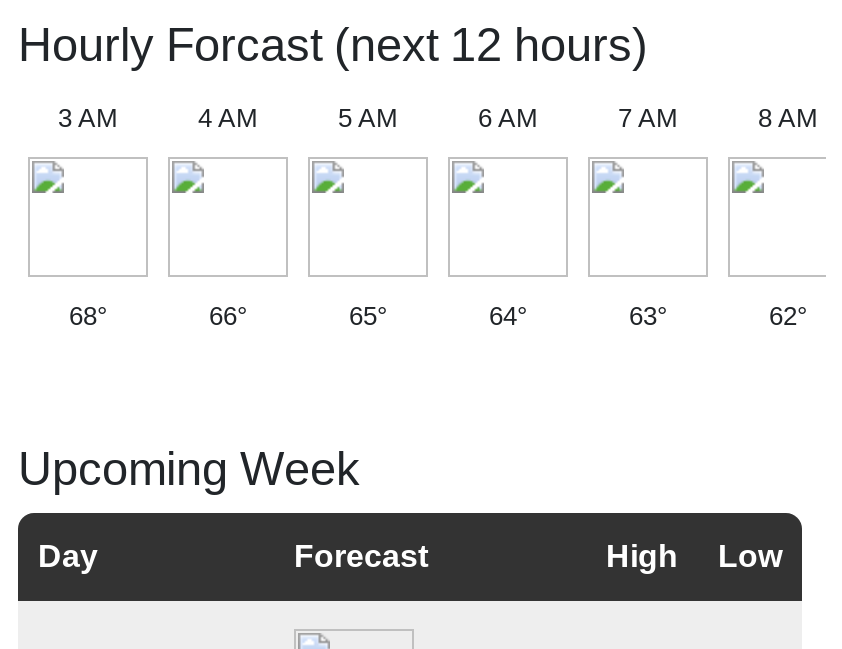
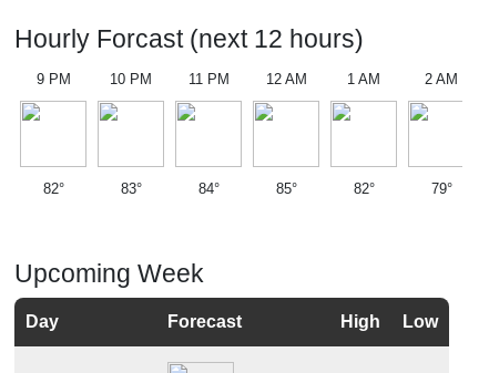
[58,103,818,133] 3 AM | 4 AM | 5 AM | 6 AM | 7 AM | 8 AM -> [36,71,458,87] 9 PM | 10 PM | 11 PM | 12 AM | 1 AM | 2 AM
[69,301,807,331] 68° | 66° | 65° | 64° | 63° | 62° -> [43,180,452,197] 82° | 83° | 84° | 85° | 82° | 79°

